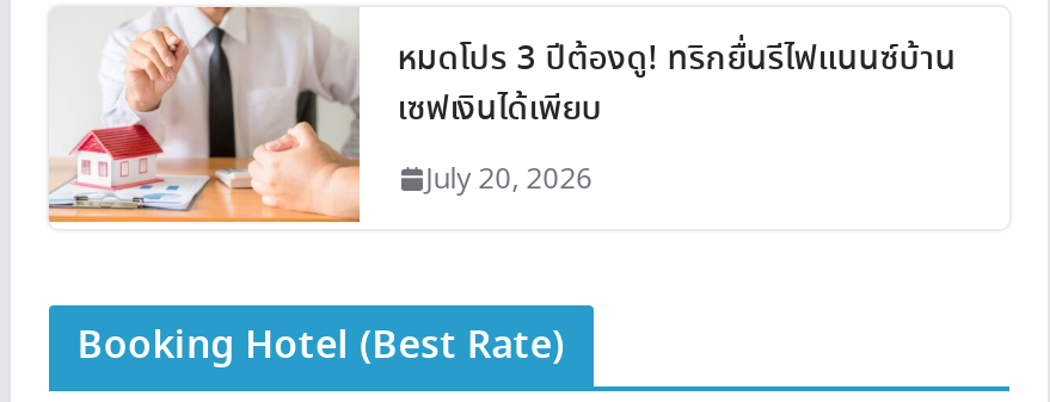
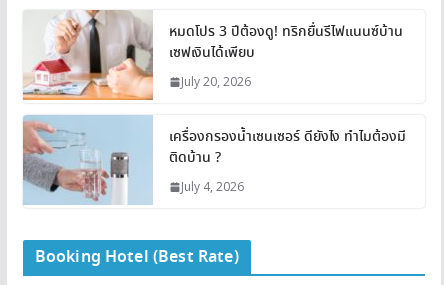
none -> [22,115,406,205] [image] | เครื่องกรองน้ำเซนเซอร์ ดียังไง ทำไมต้องมี | ติดบ้าน ? | July 4, 2026

